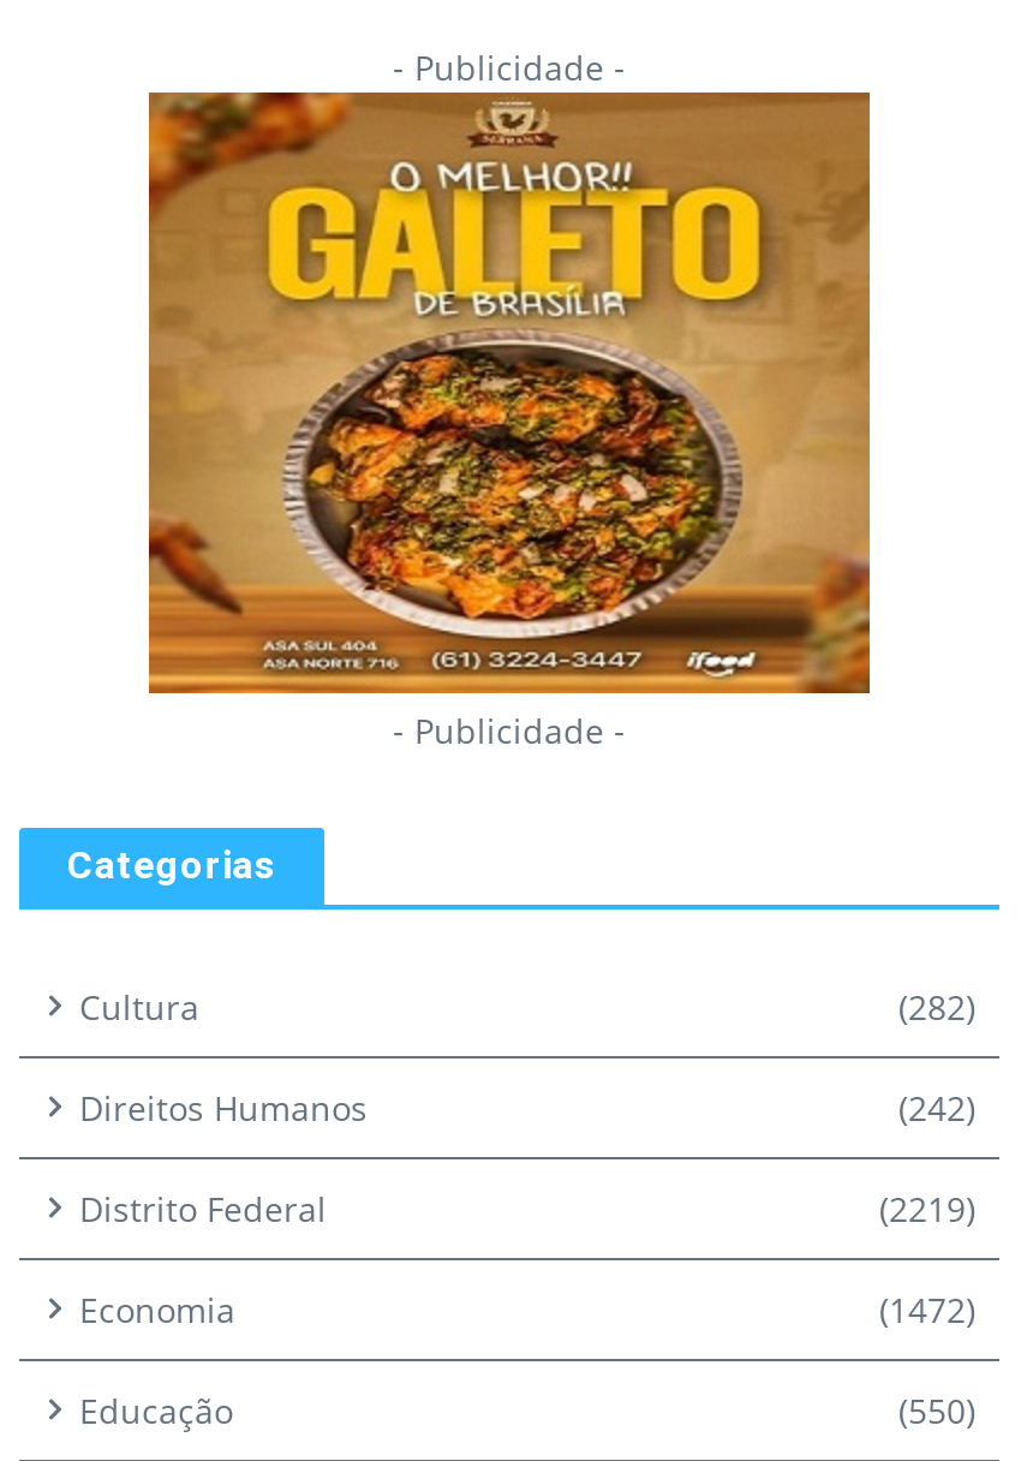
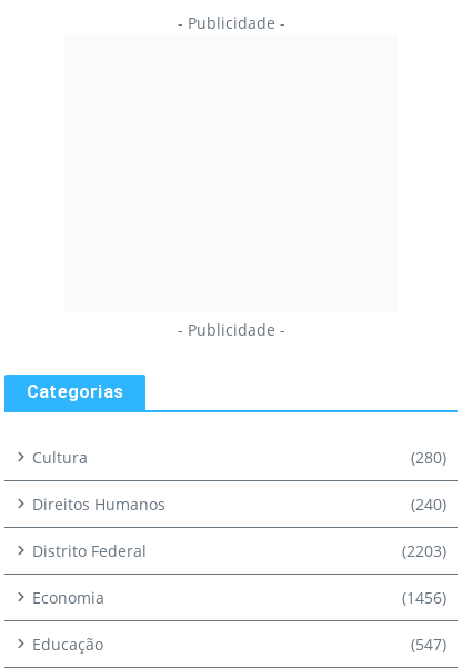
[147,89,872,697] [image] -> none
[898,982,975,1028] (282) -> [411,447,446,468] (280)
[898,1083,975,1129] (242) -> [411,493,446,514] (240)
[879,1184,975,1230] (2219) -> [402,540,446,561] (2203)
[879,1285,975,1331] (1472) -> [402,587,446,608] (1456)
[898,1386,975,1432] (550) -> [411,633,446,654] (547)

